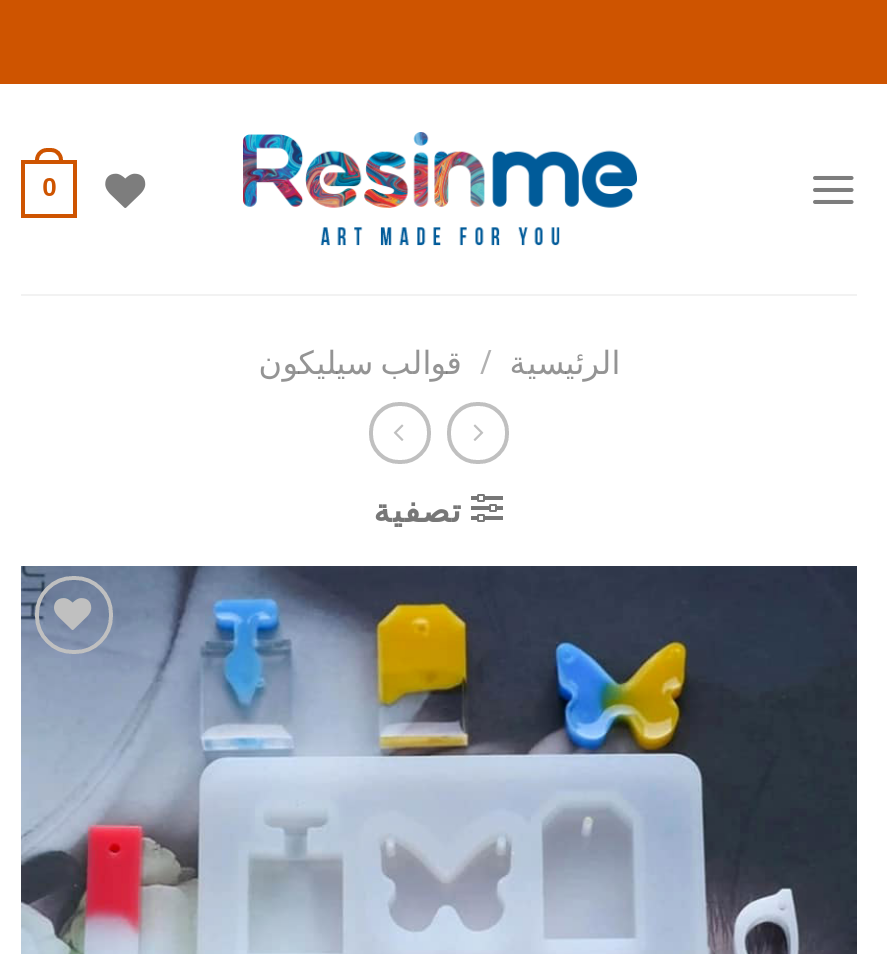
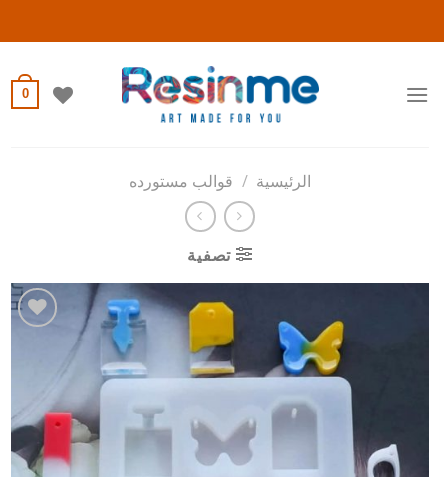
[258,340,620,384] الرئيسية / قوالب سيليكون -> [129,170,311,192] الرئيسية / قوالب مستورده

